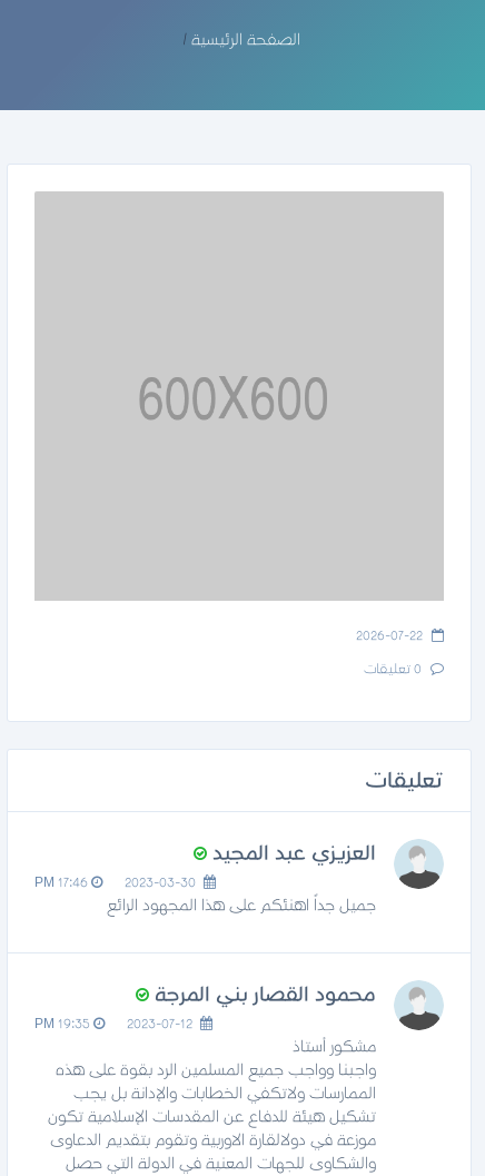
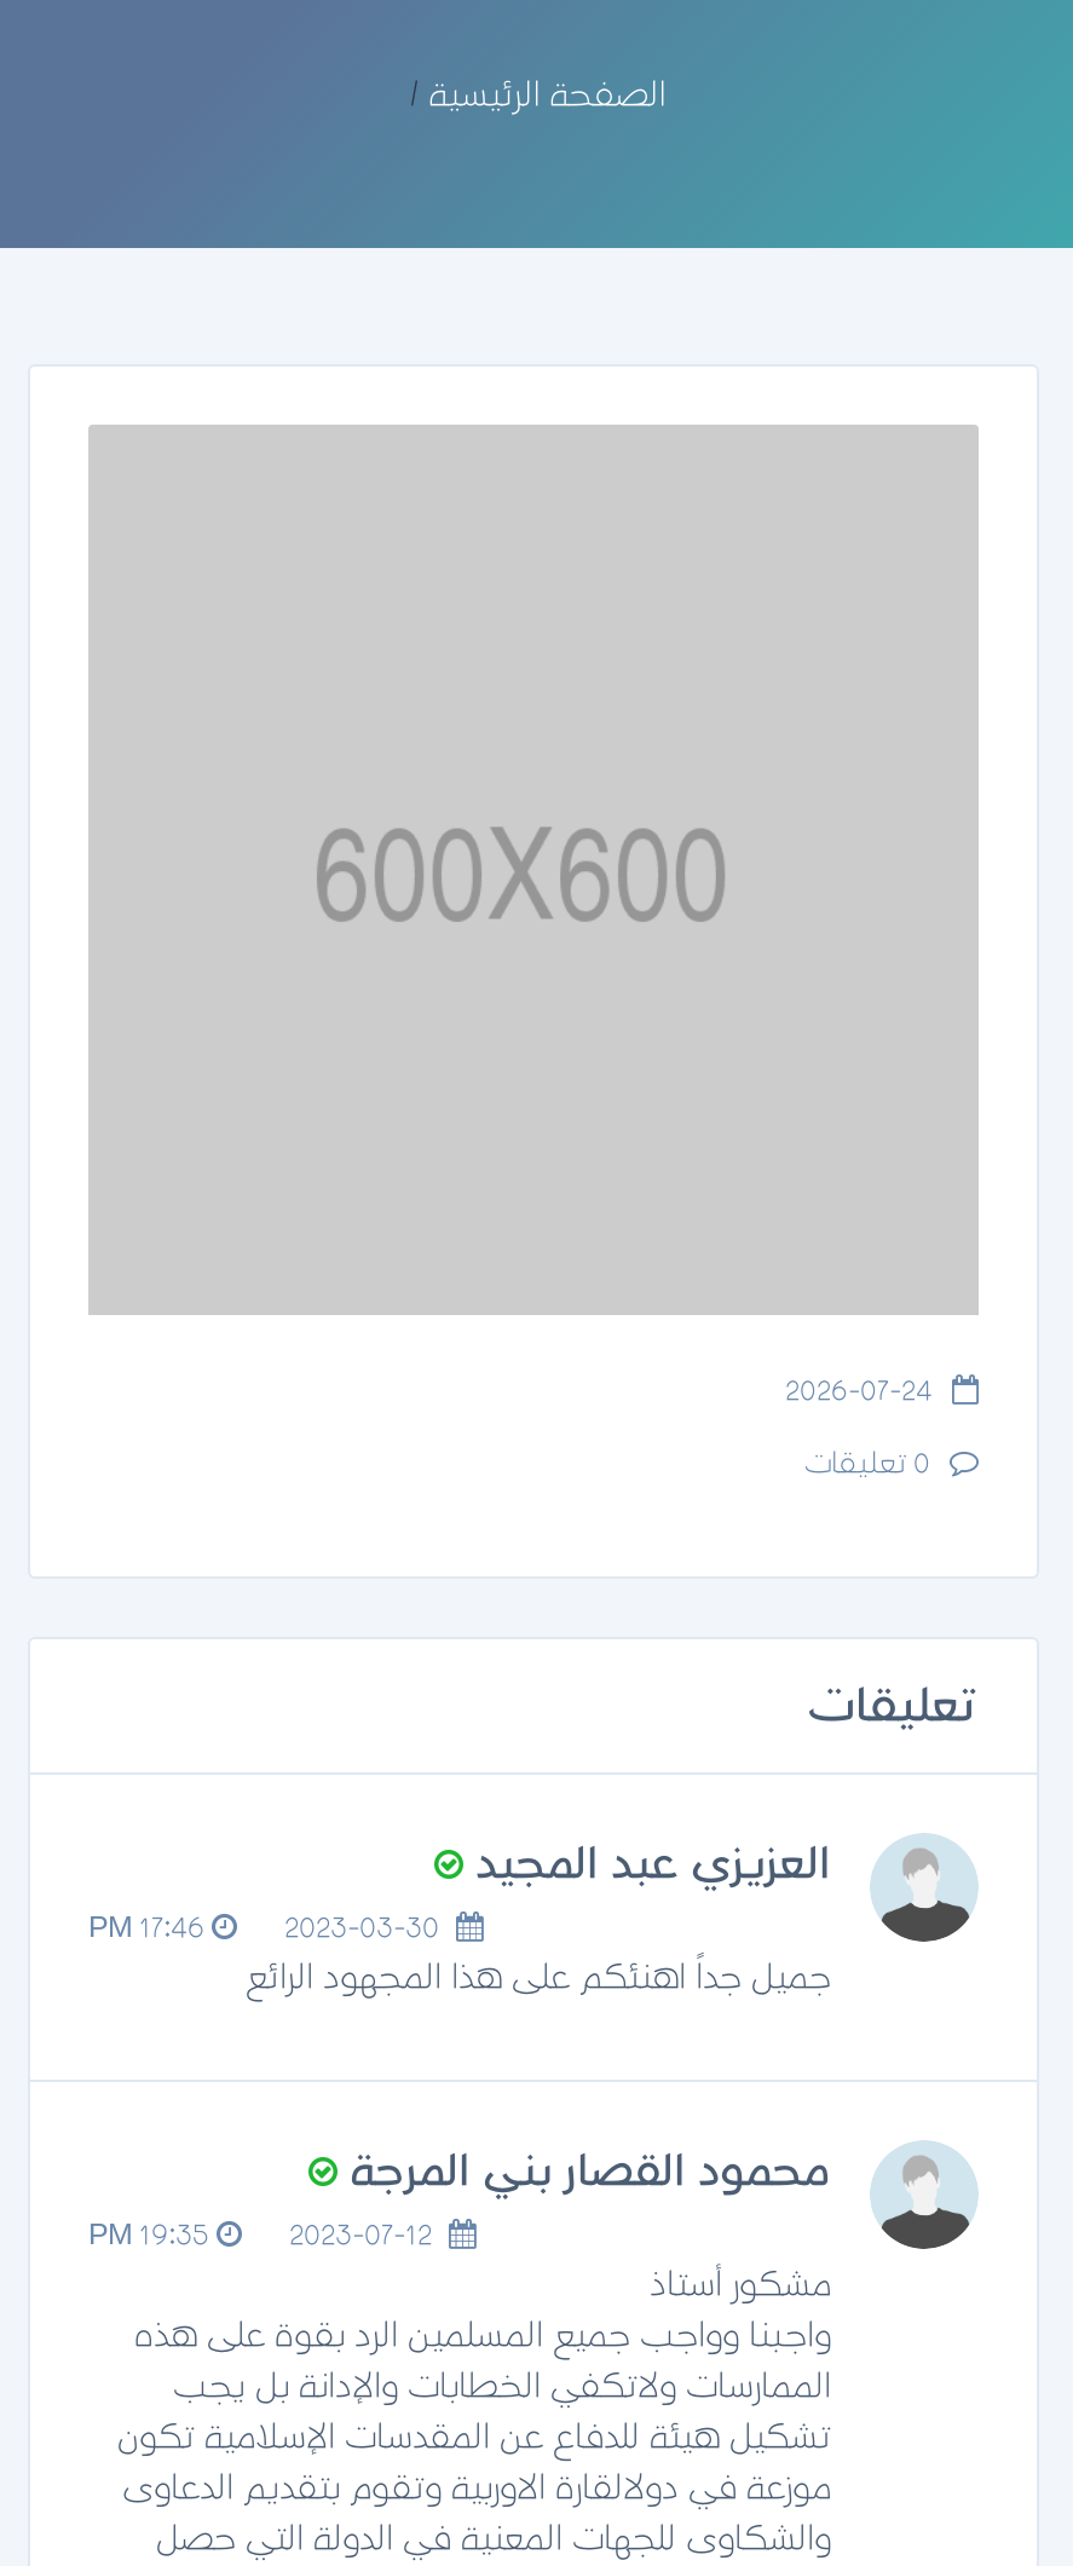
[356,627,423,644] 2026-07-22 -> [785,1373,933,1409] 2026-07-24

